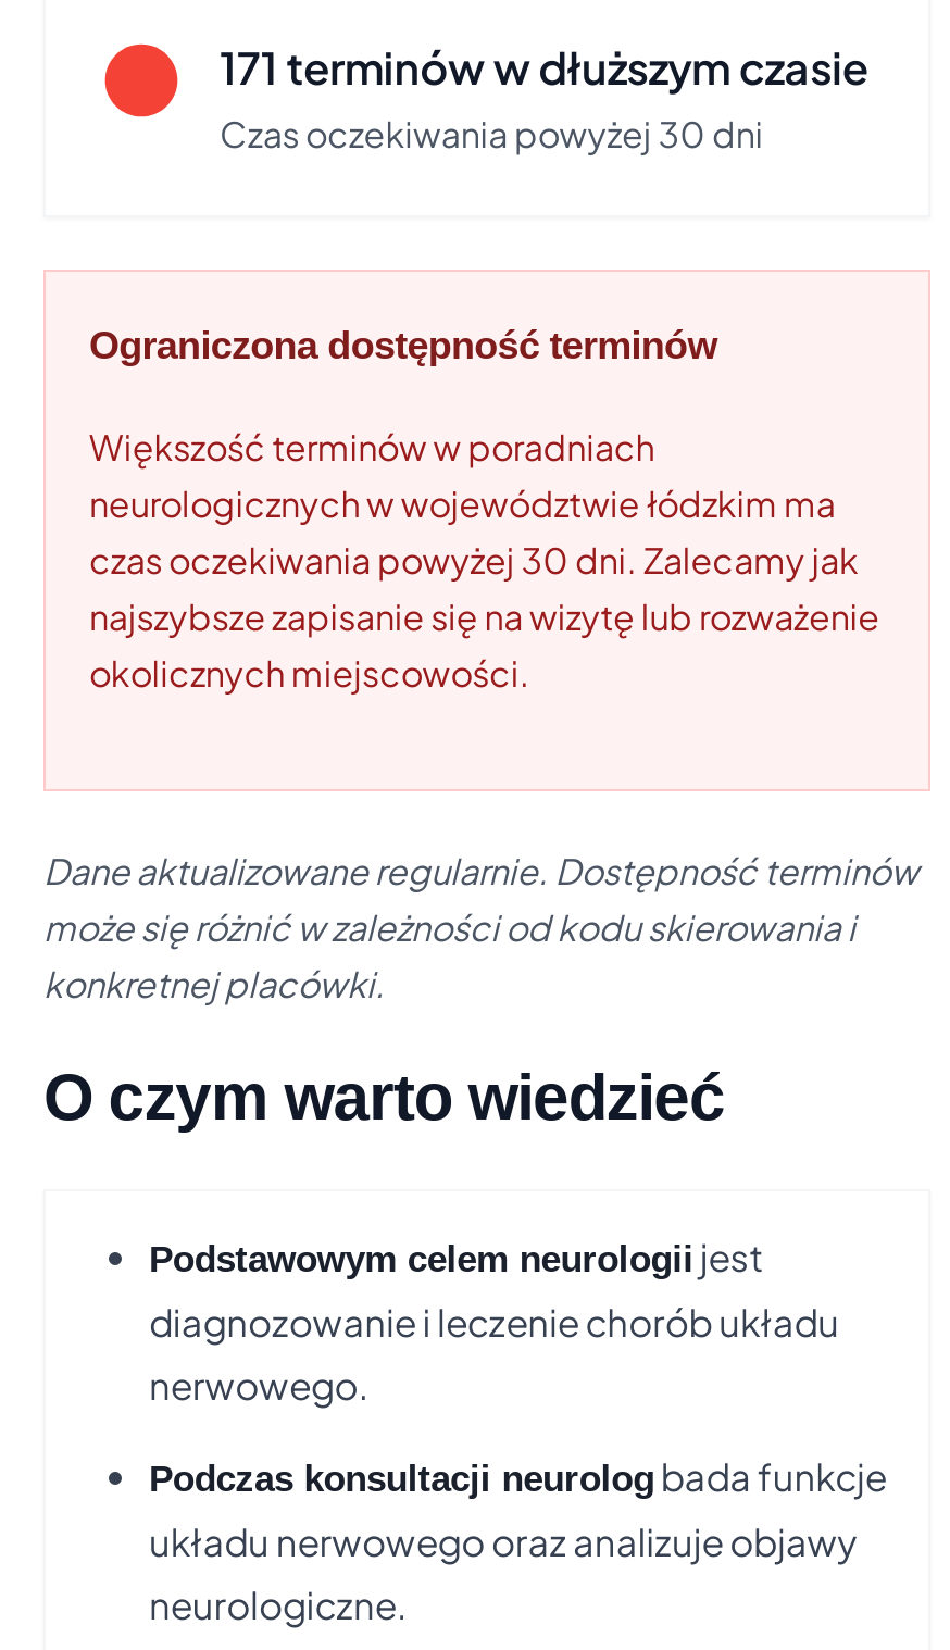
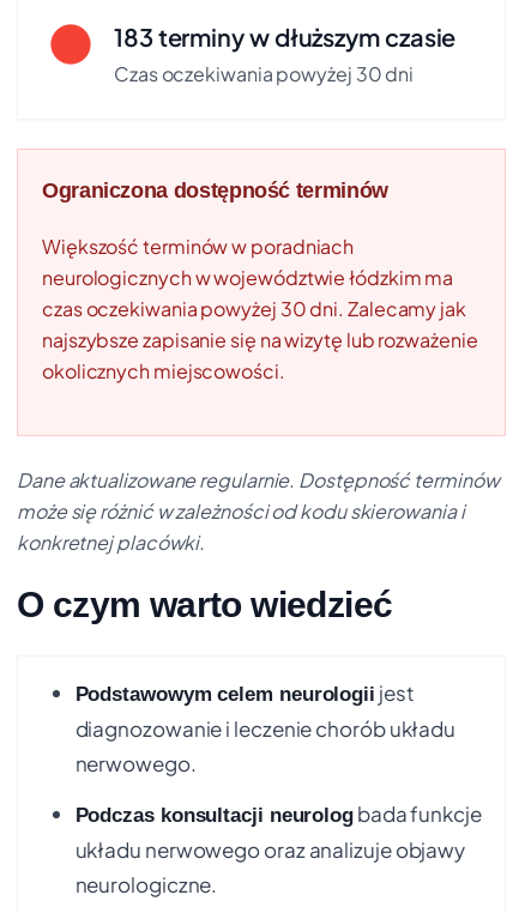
[220,39,868,93] 171 terminów w dłuższym czasie -> [114,22,456,52] 183 terminy w dłuższym czasie

